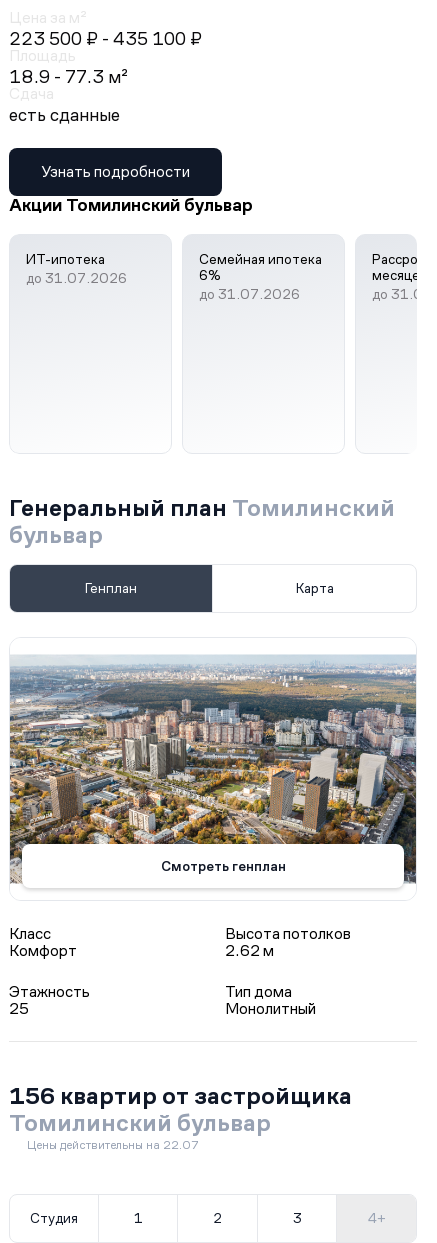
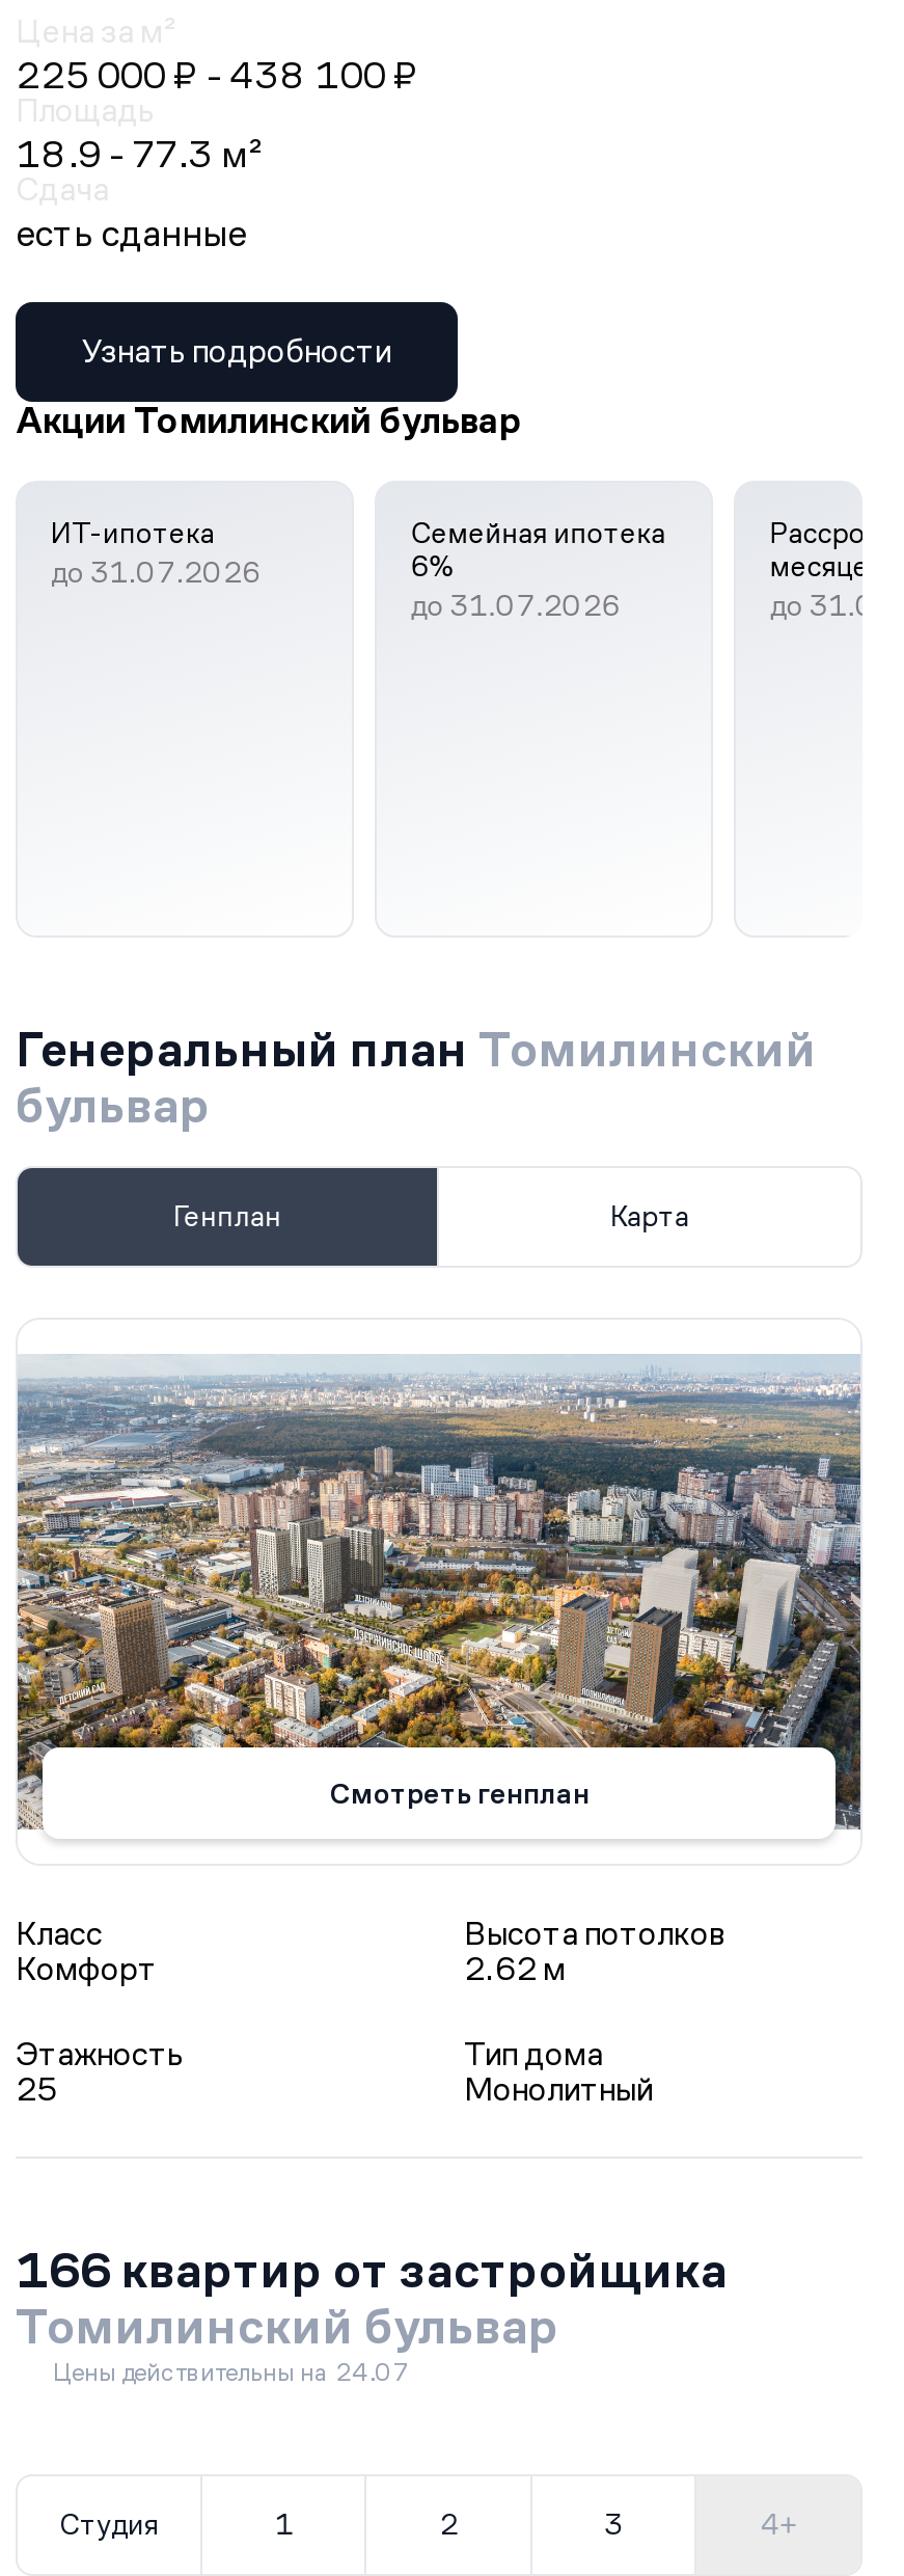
[9,29,202,49] 223 500 ₽ - 435 100 ₽ -> [16,55,418,97] 225 000 ₽ - 438 100 ₽
[9,1082,352,1109] 156 квартир от застройщика -> [16,2242,728,2298] 166 квартир от застройщика
[27,1138,199,1152] Цены действительны на 22.07 -> [53,2358,410,2387] Цены действительны на 24.07

